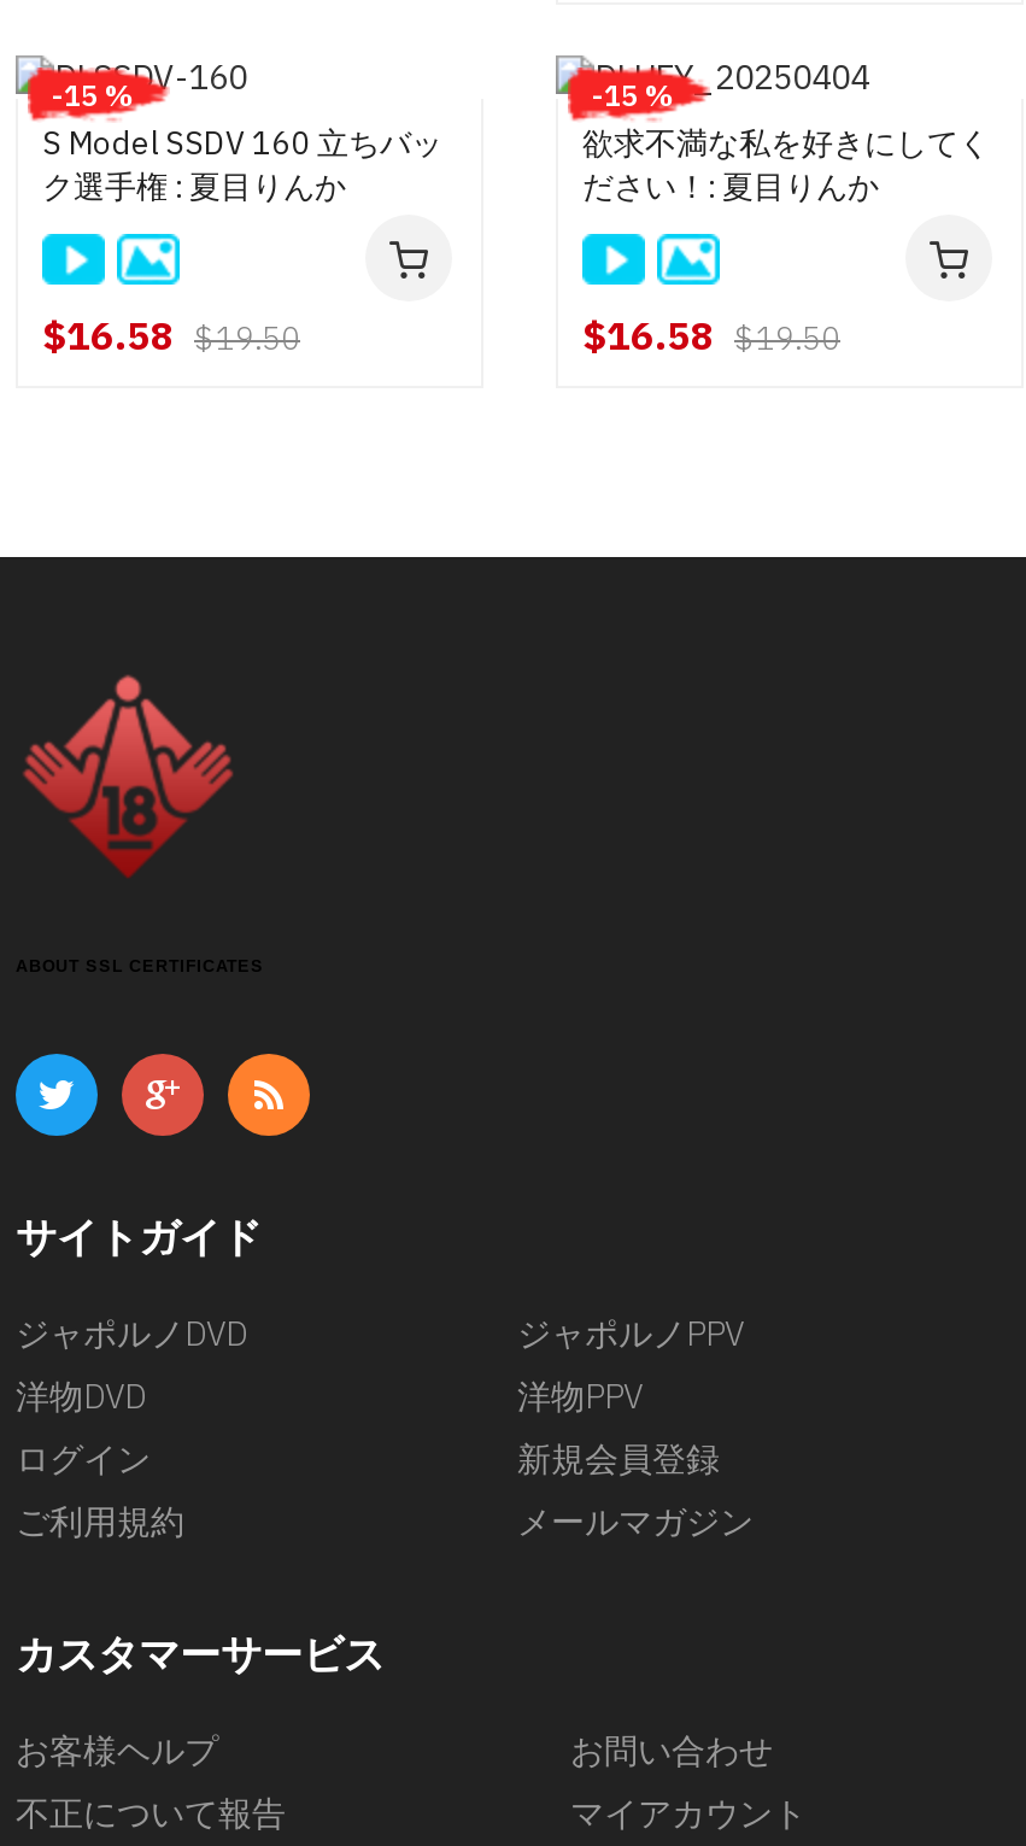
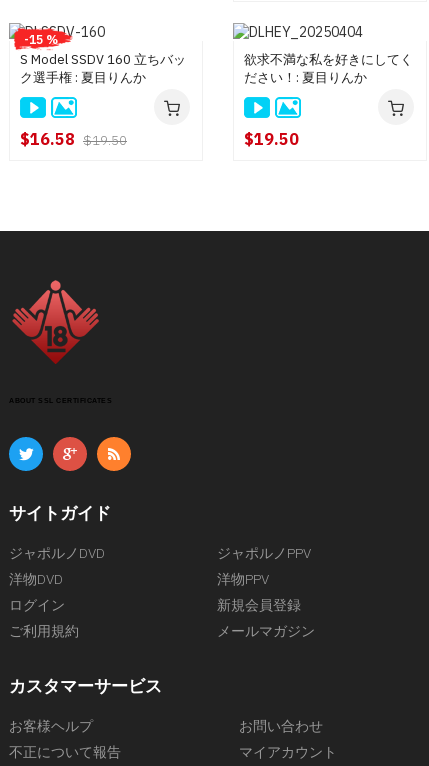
[592,77,674,113] -15 % -> none
[582,312,840,360] $16.58 $19.50 -> [244,129,299,149] $19.50

